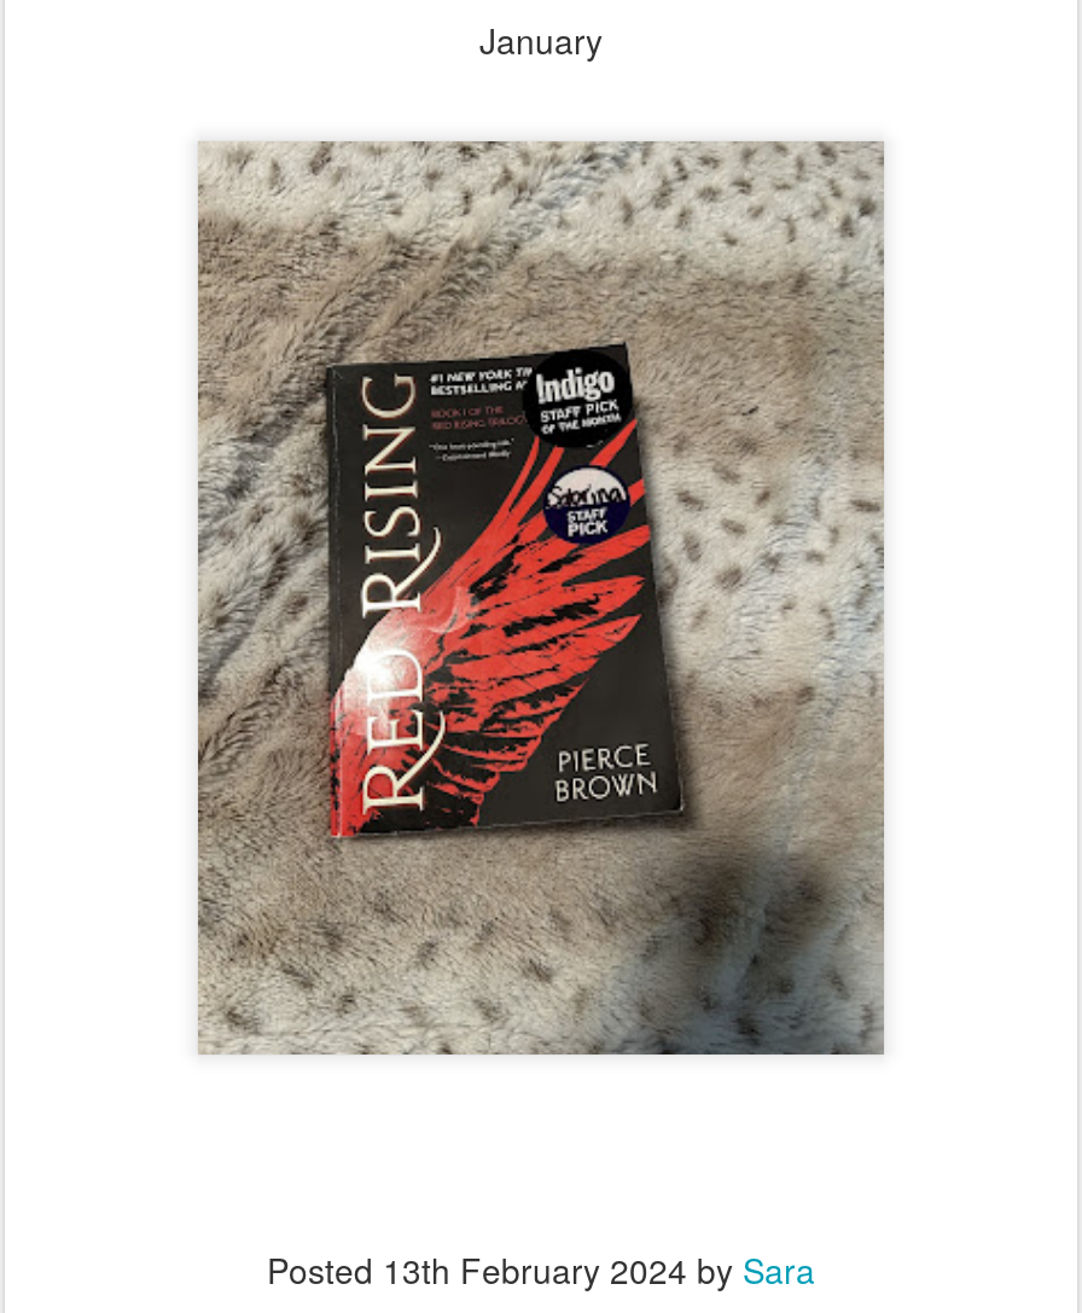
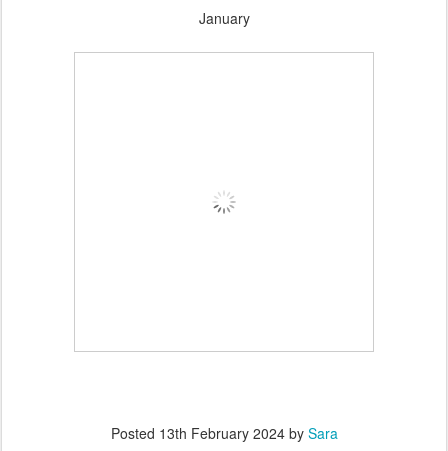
[196,138,886,1058] [image] -> none

